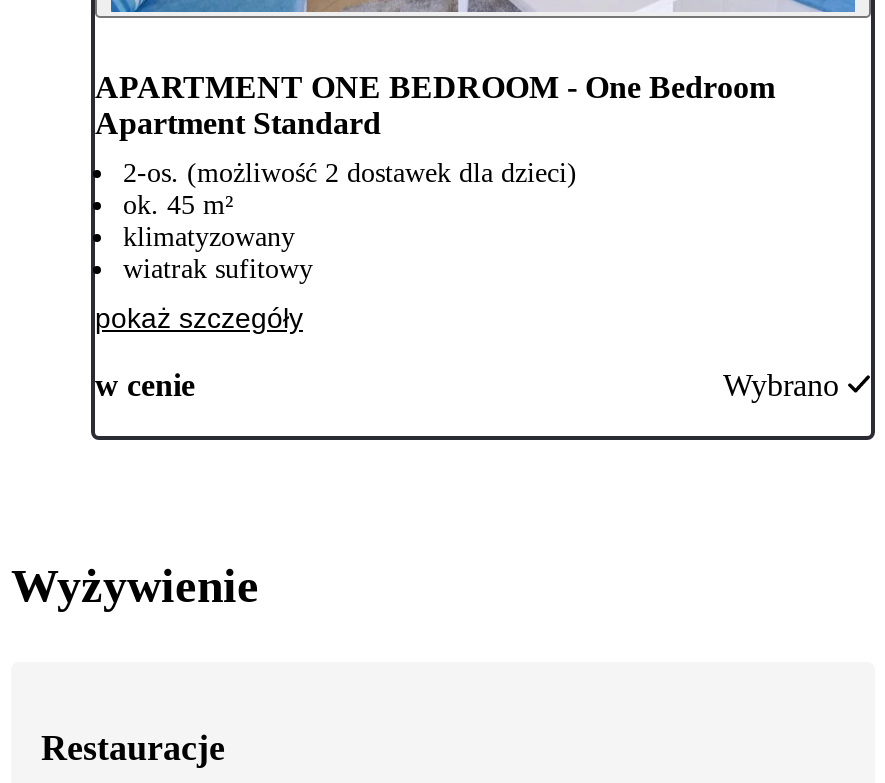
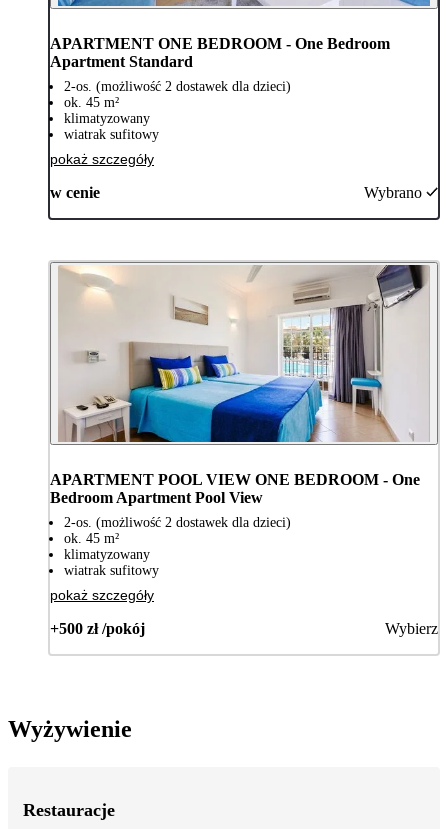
none -> [48,260,440,637] [image] | APARTMENT POOL VIEW ONE BEDROOM - One | Bedroom Apartment Pool View | 2-os. (możliwość 2 dostawek dla dzieci) | ok. 45 m² | klimatyzowany | wiatrak sufitowy | pokaż szczegóły | +500 zł /pokój | Wybierz

